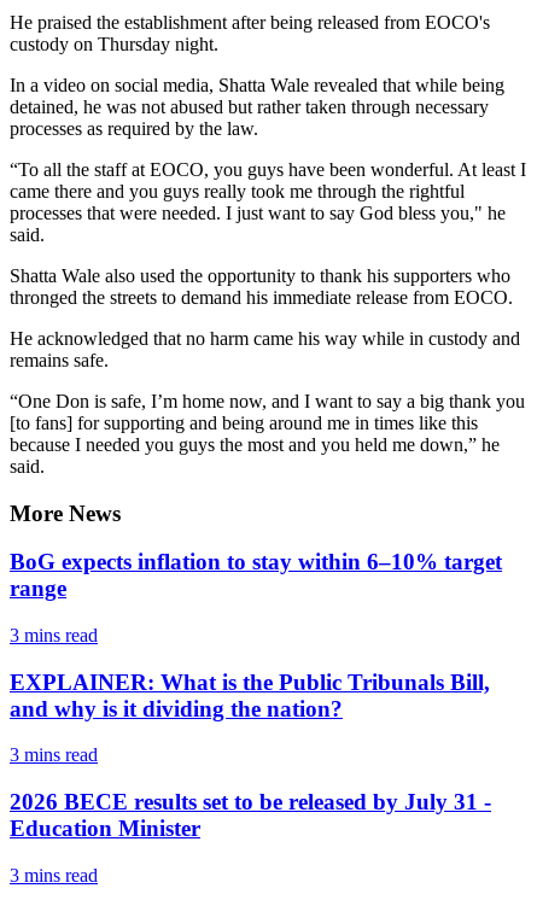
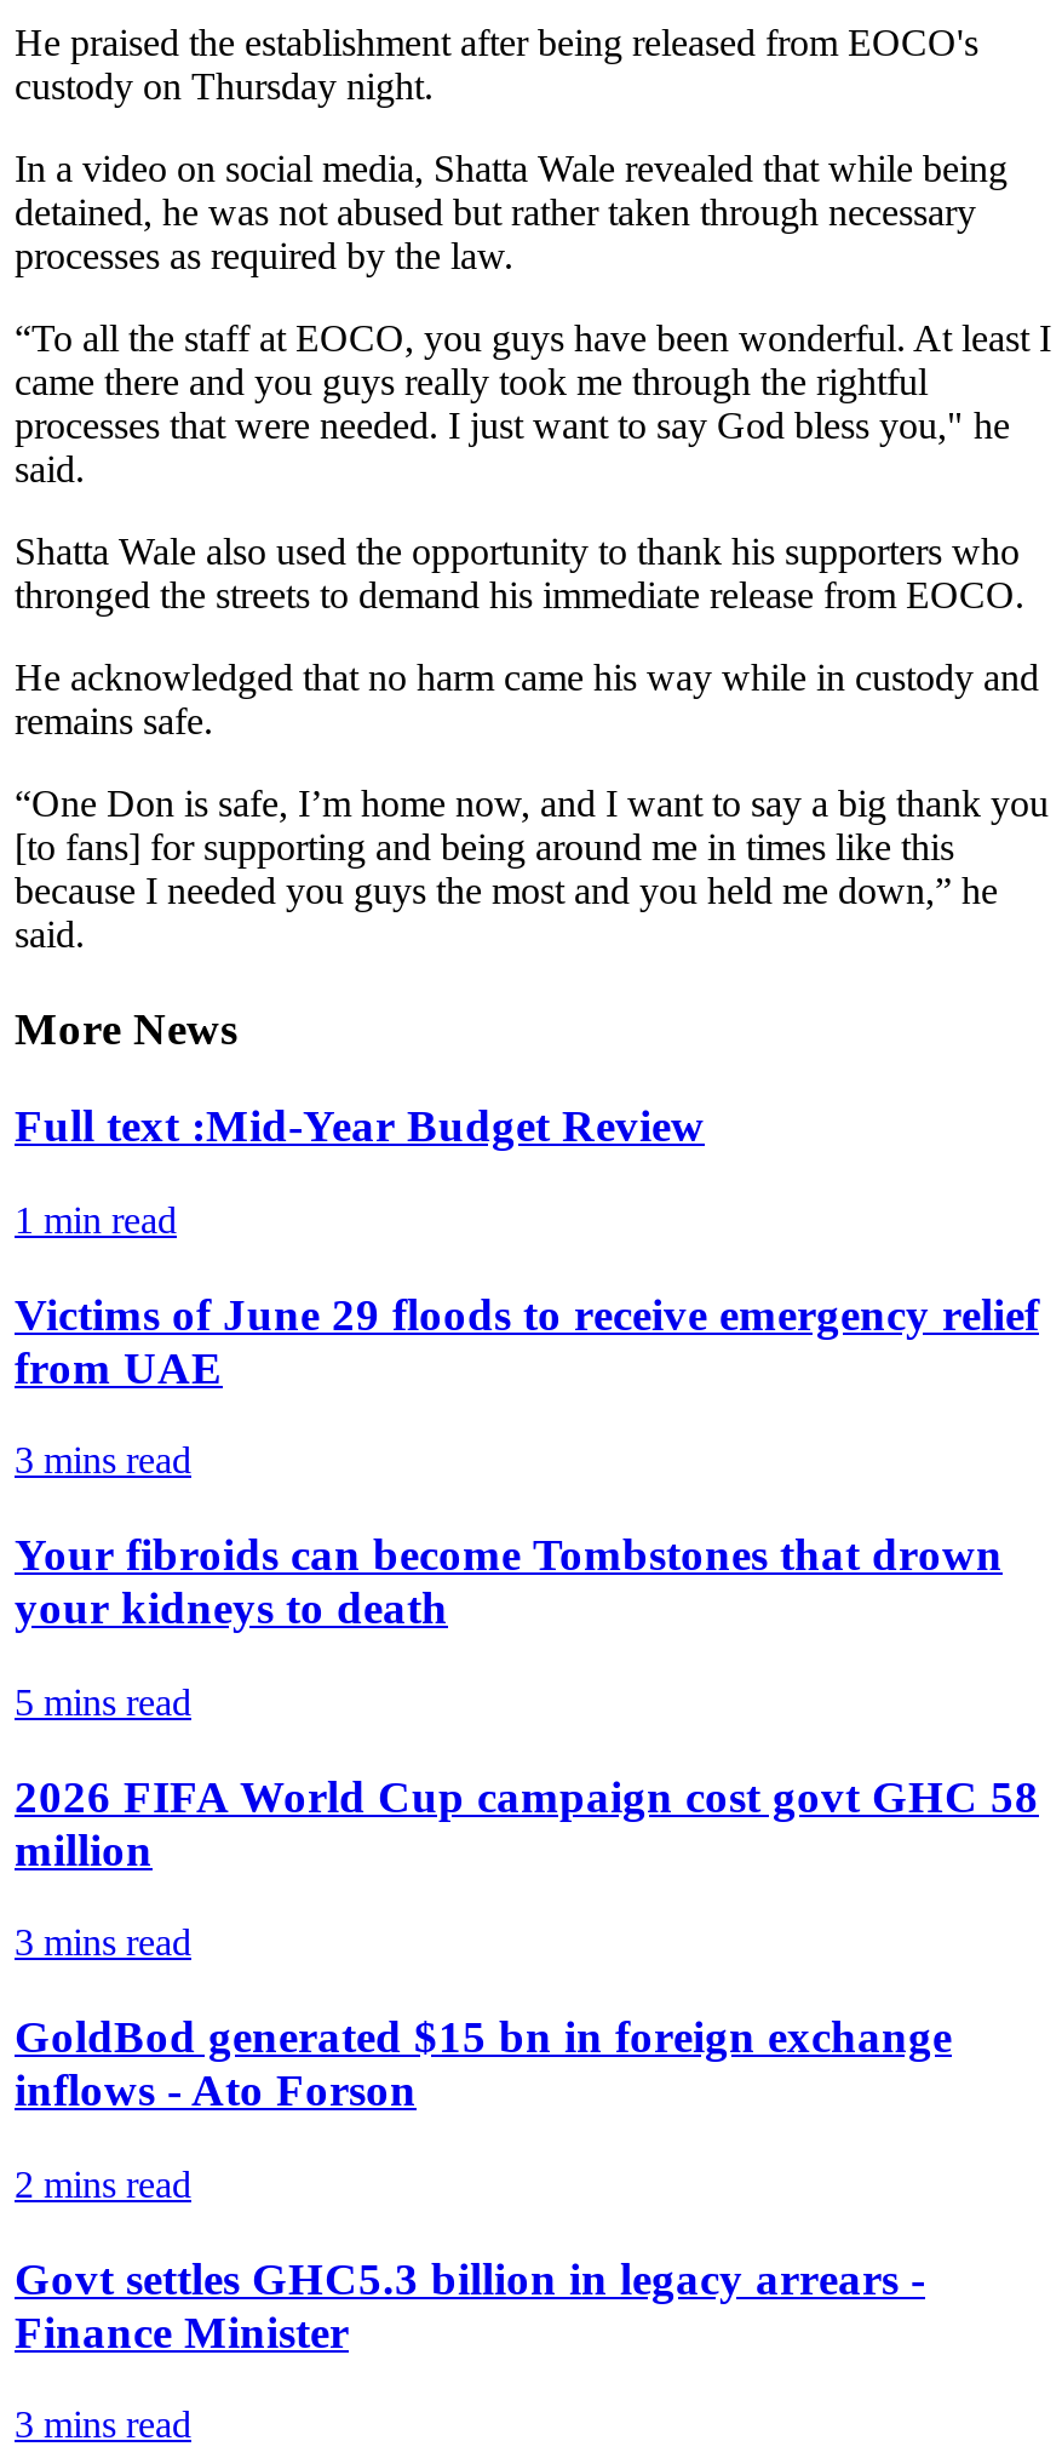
[10,549,502,601] BoG expects inflation to stay within 6–10% target | range -> [15,1101,1039,1393] Full text :Mid-Year Budget Review | 1 min read | Victims of June 29 floods to receive emergency relief | from UAE
[10,669,490,721] EXPLAINER: What is the Public Tribunals Bill, | and why is it dividing the nation? -> [15,1529,1039,1874] Your fibroids can become Tombstones that drown | your kidneys to death | 5 mins read | 2026 FIFA World Cup campaign cost govt GHC 58 | million
[10,789,491,841] 2026 BECE results set to be released by July 31 - | Education Minister -> [15,2011,952,2356] GoldBod generated $15 bn in foreign exchange | inflows - Ato Forson | 2 mins read | Govt settles GHC5.3 billion in legacy arrears - | Finance Minister

